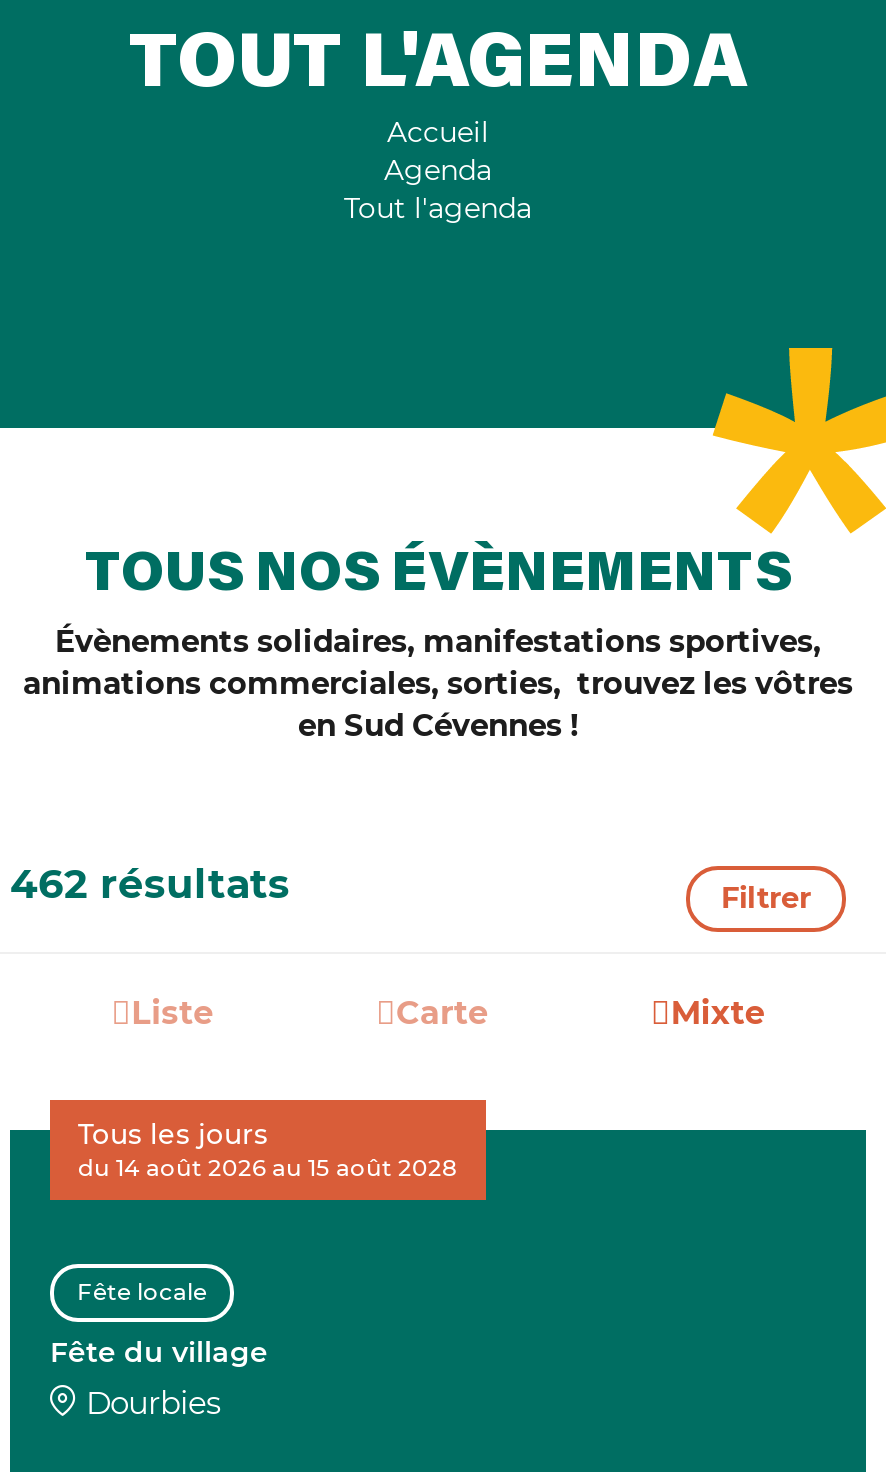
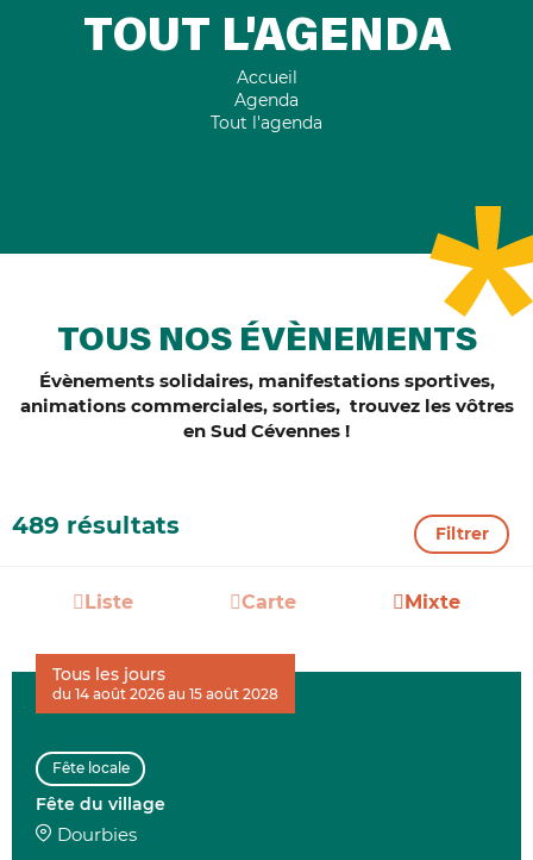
[10,860,290,908] 462 résultats -> [12,511,180,539] 489 résultats

